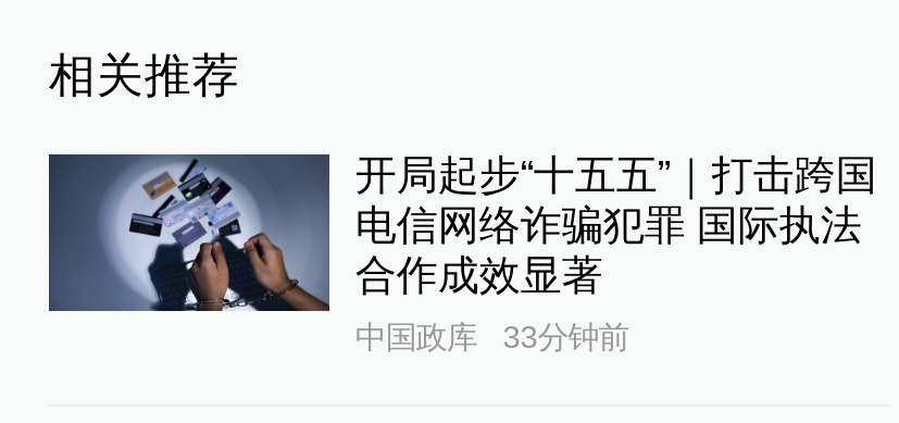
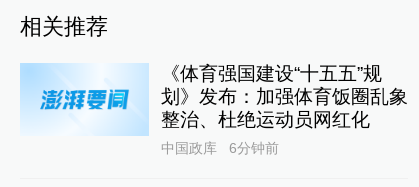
[47,151,877,314] [image] | 开局起步“十五五”｜打击跨国 | 电信网络诈骗犯罪 国际执法 | 合作成效显著 -> [20,63,408,136] [image] | 《体育强国建设“十五五”规 | 划》发布：加强体育饭圈乱象 | 整治、杜绝运动员网红化
[355,320,629,354] 中国政库 33分钟前 -> [161,139,279,155] 中国政库 6分钟前

